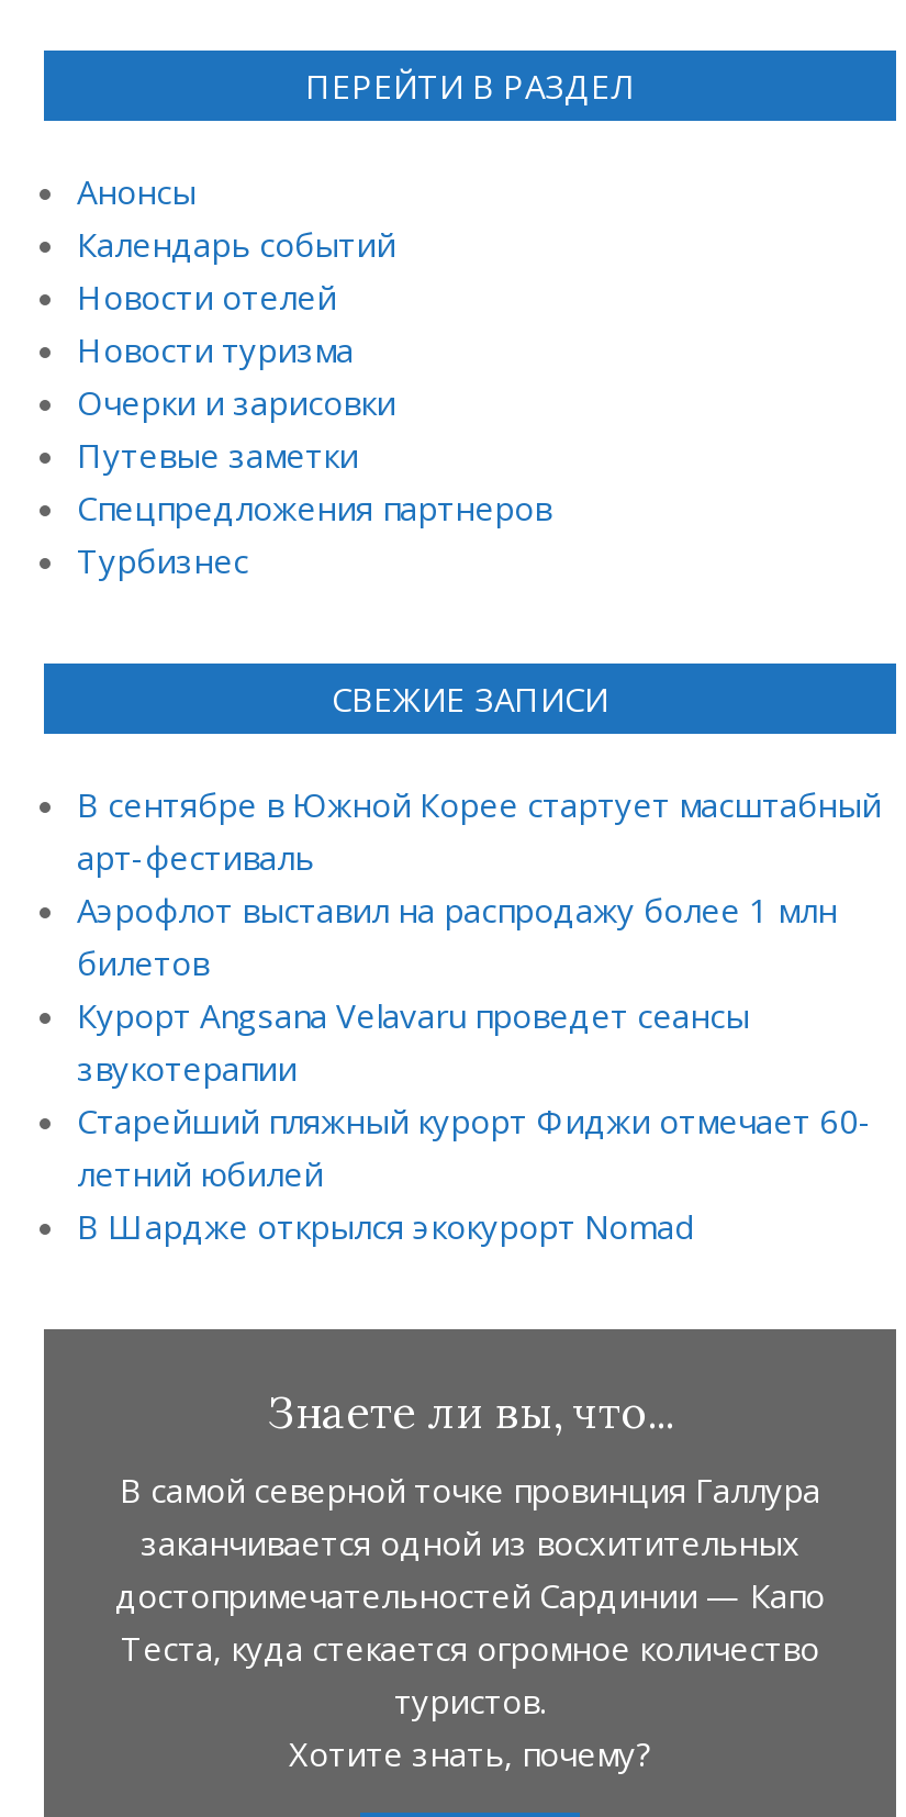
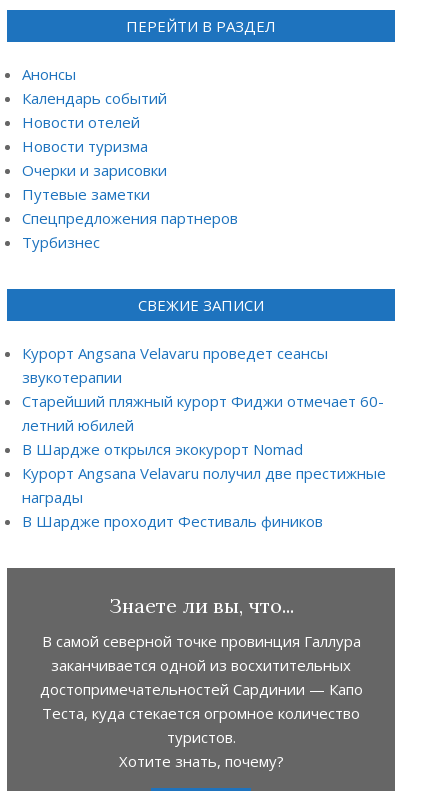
[77,781,881,983] В сентябре в Южной Корее стартует масштабный | арт-фестиваль | Аэрофлот выставил на распродажу более 1 млн | билетов -> none
moved [77,992,872,1194] -> [22,343,384,435]: Курорт Angsana Velavaru проведет сеансы | звукотерапии | Старейший пляжный курорт Фиджи отмечает 60- | летний юбилей
none -> [22,463,386,531] Курорт Angsana Velavaru получил две престижные | награды | В Шардже проходит Фестиваль фиников

